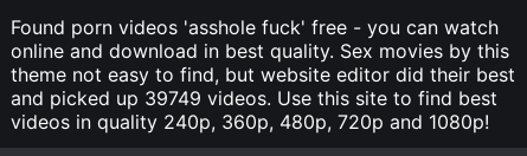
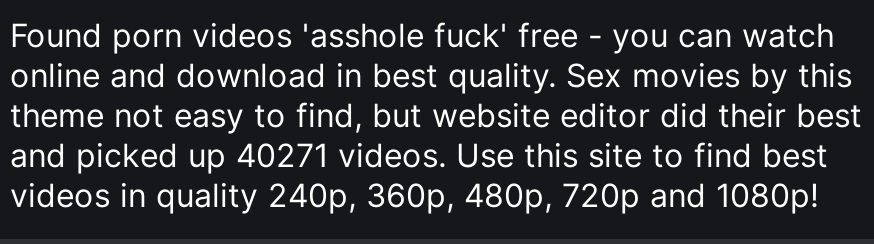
[11,86,497,110] and picked up 39749 videos. Use this site to find best -> [10,135,828,175] and picked up 40271 videos. Use this site to find best

